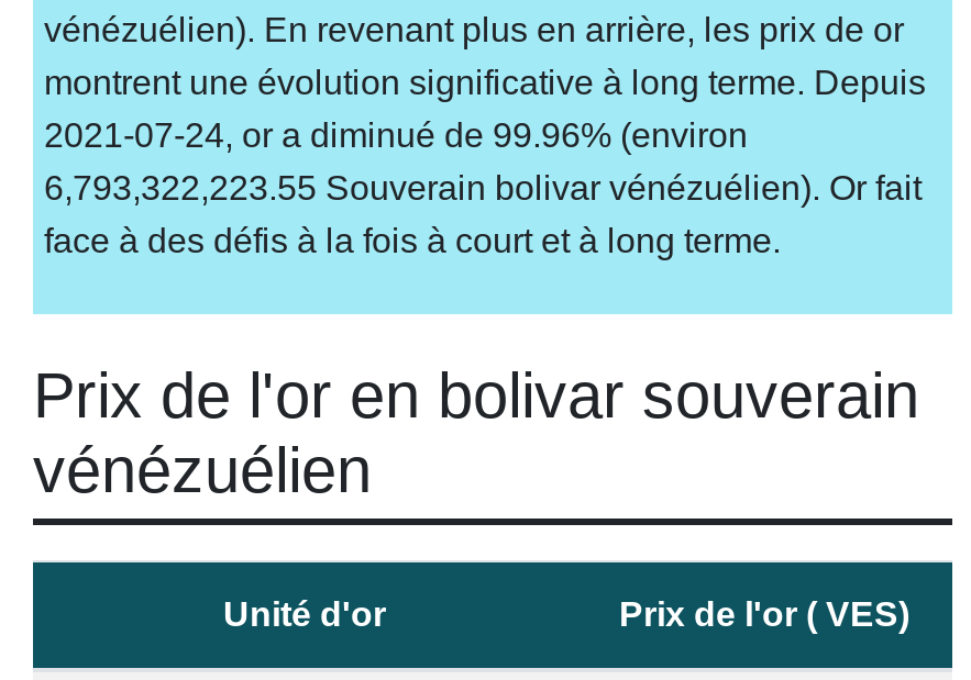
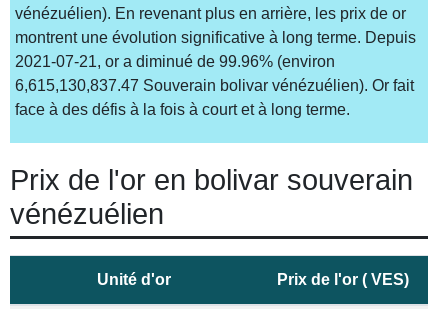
[44,116,748,154] 2021-07-24, or a diminué de 99.96% (environ -> [15,53,335,70] 2021-07-21, or a diminué de 99.96% (environ
[44,169,922,207] 6,793,322,223.55 Souverain bolivar vénézuélien). Or fait -> [15,77,414,94] 6,615,130,837.47 Souverain bolivar vénézuélien). Or fait

